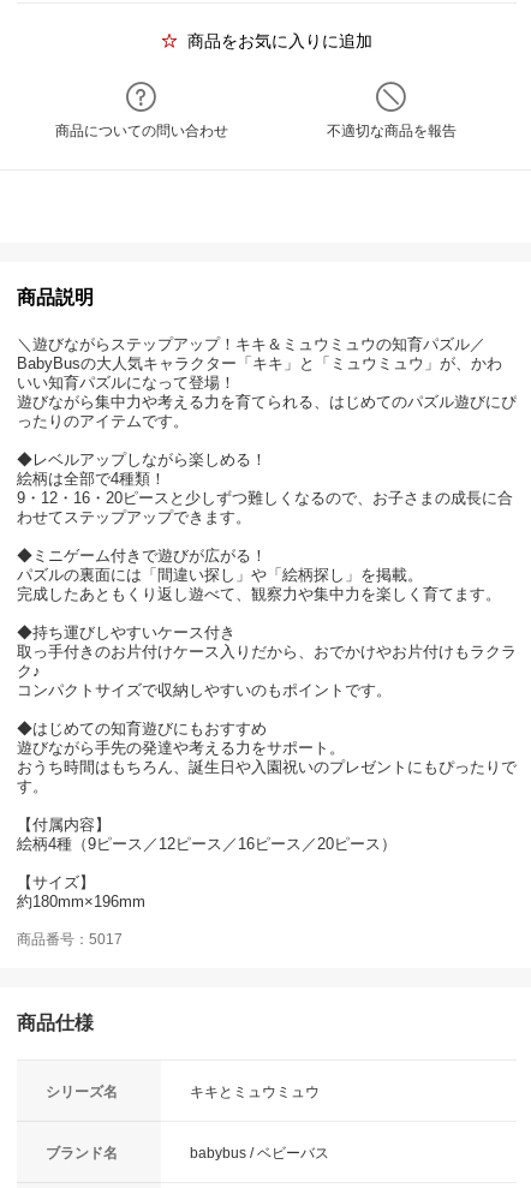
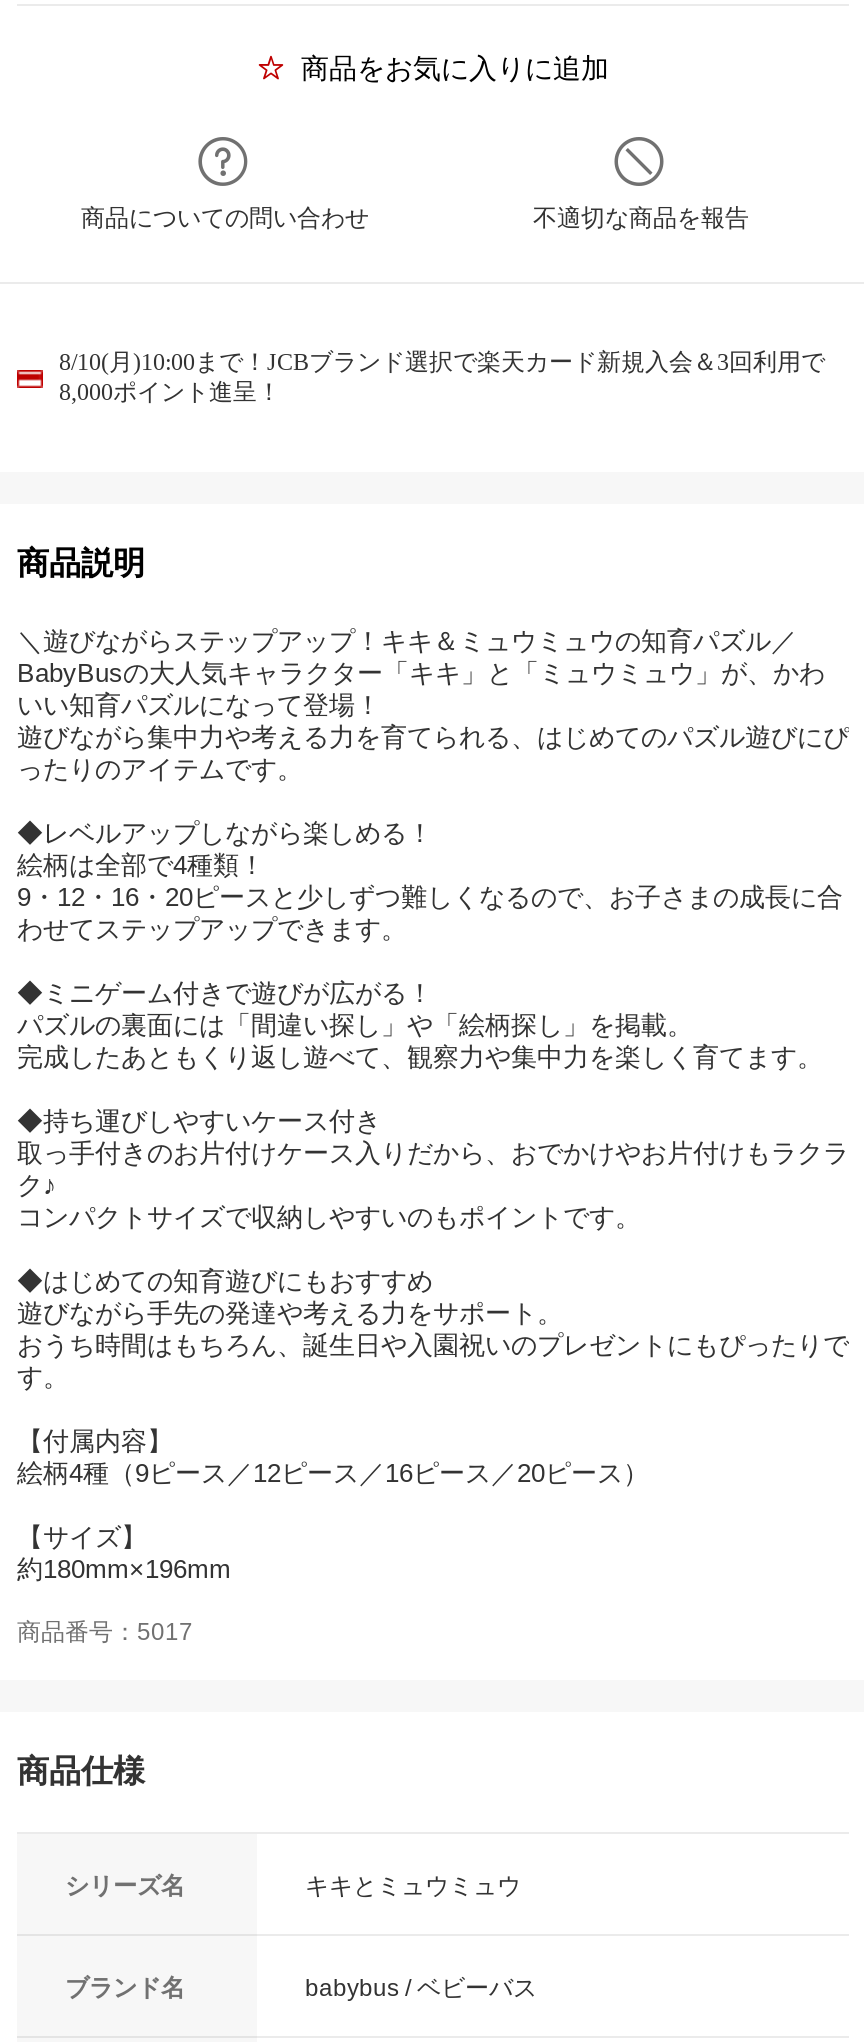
none -> [59,348,825,406] 8/10(月)10:00まで！JCBブランド選択で楽天カード新規入会＆3回利用で | 8,000ポイント進呈！

